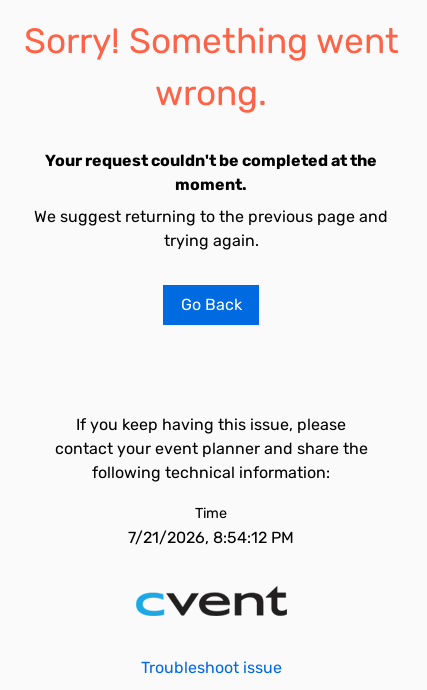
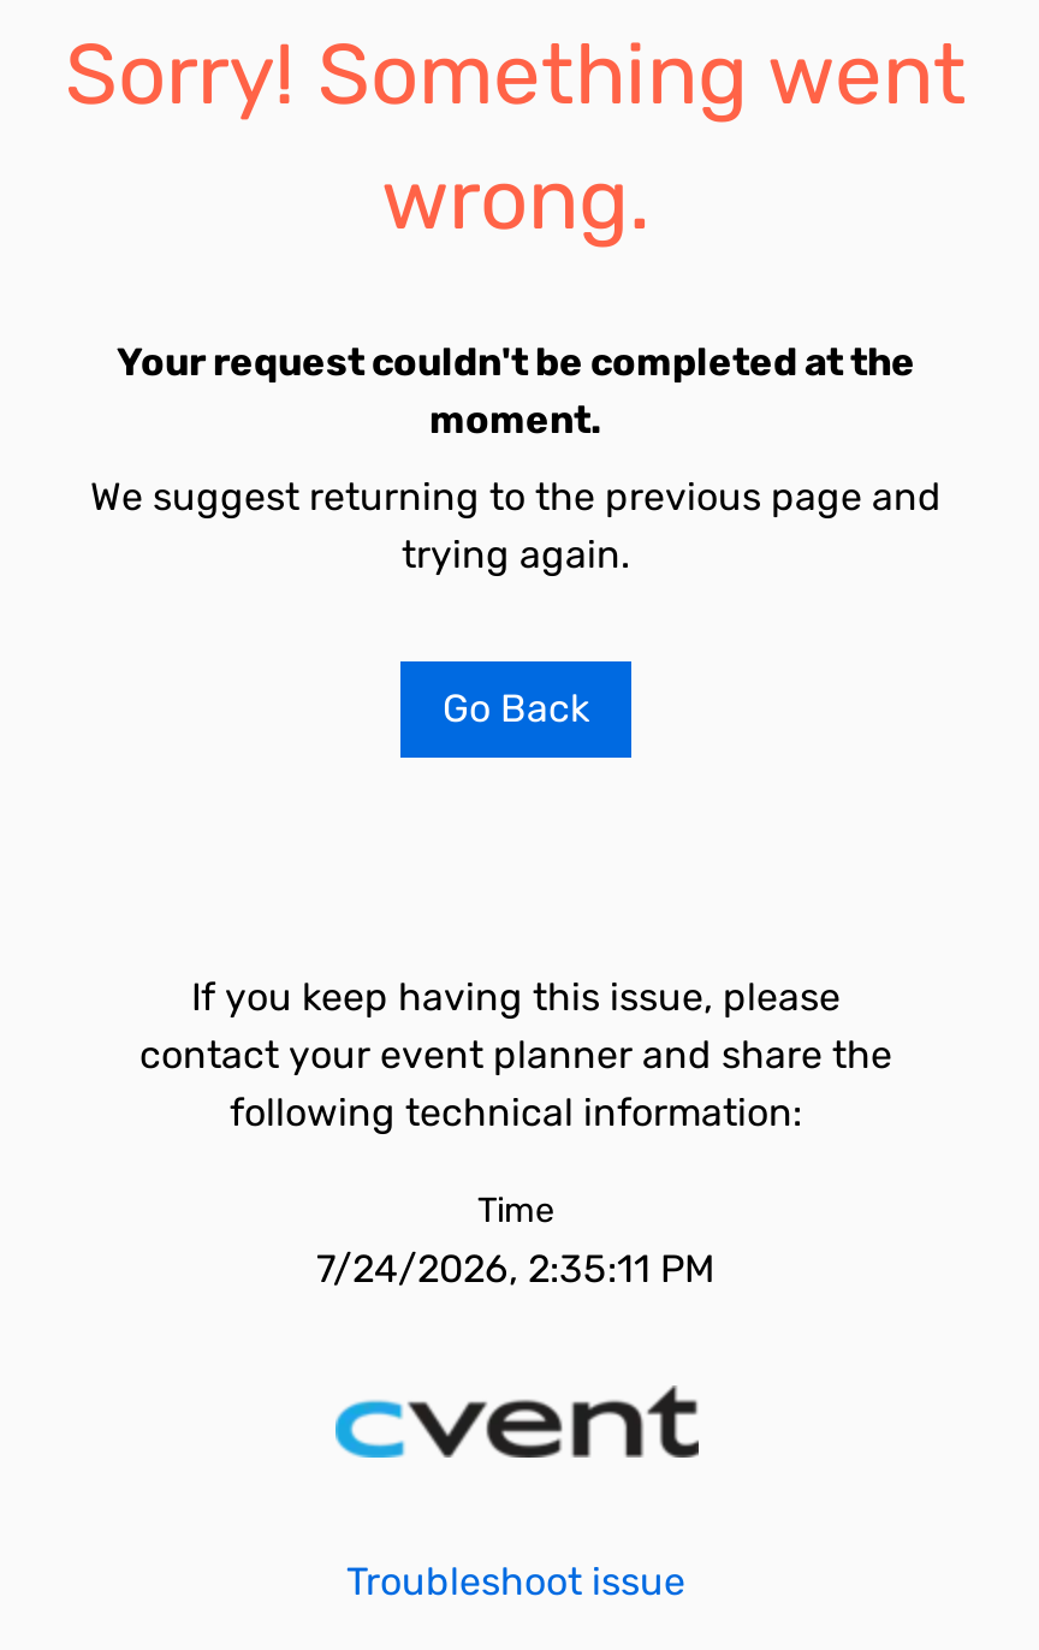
[128,528,294,547] 7/21/2026, 8:54:12 PM -> [316,1246,716,1292] 7/24/2026, 2:35:11 PM

